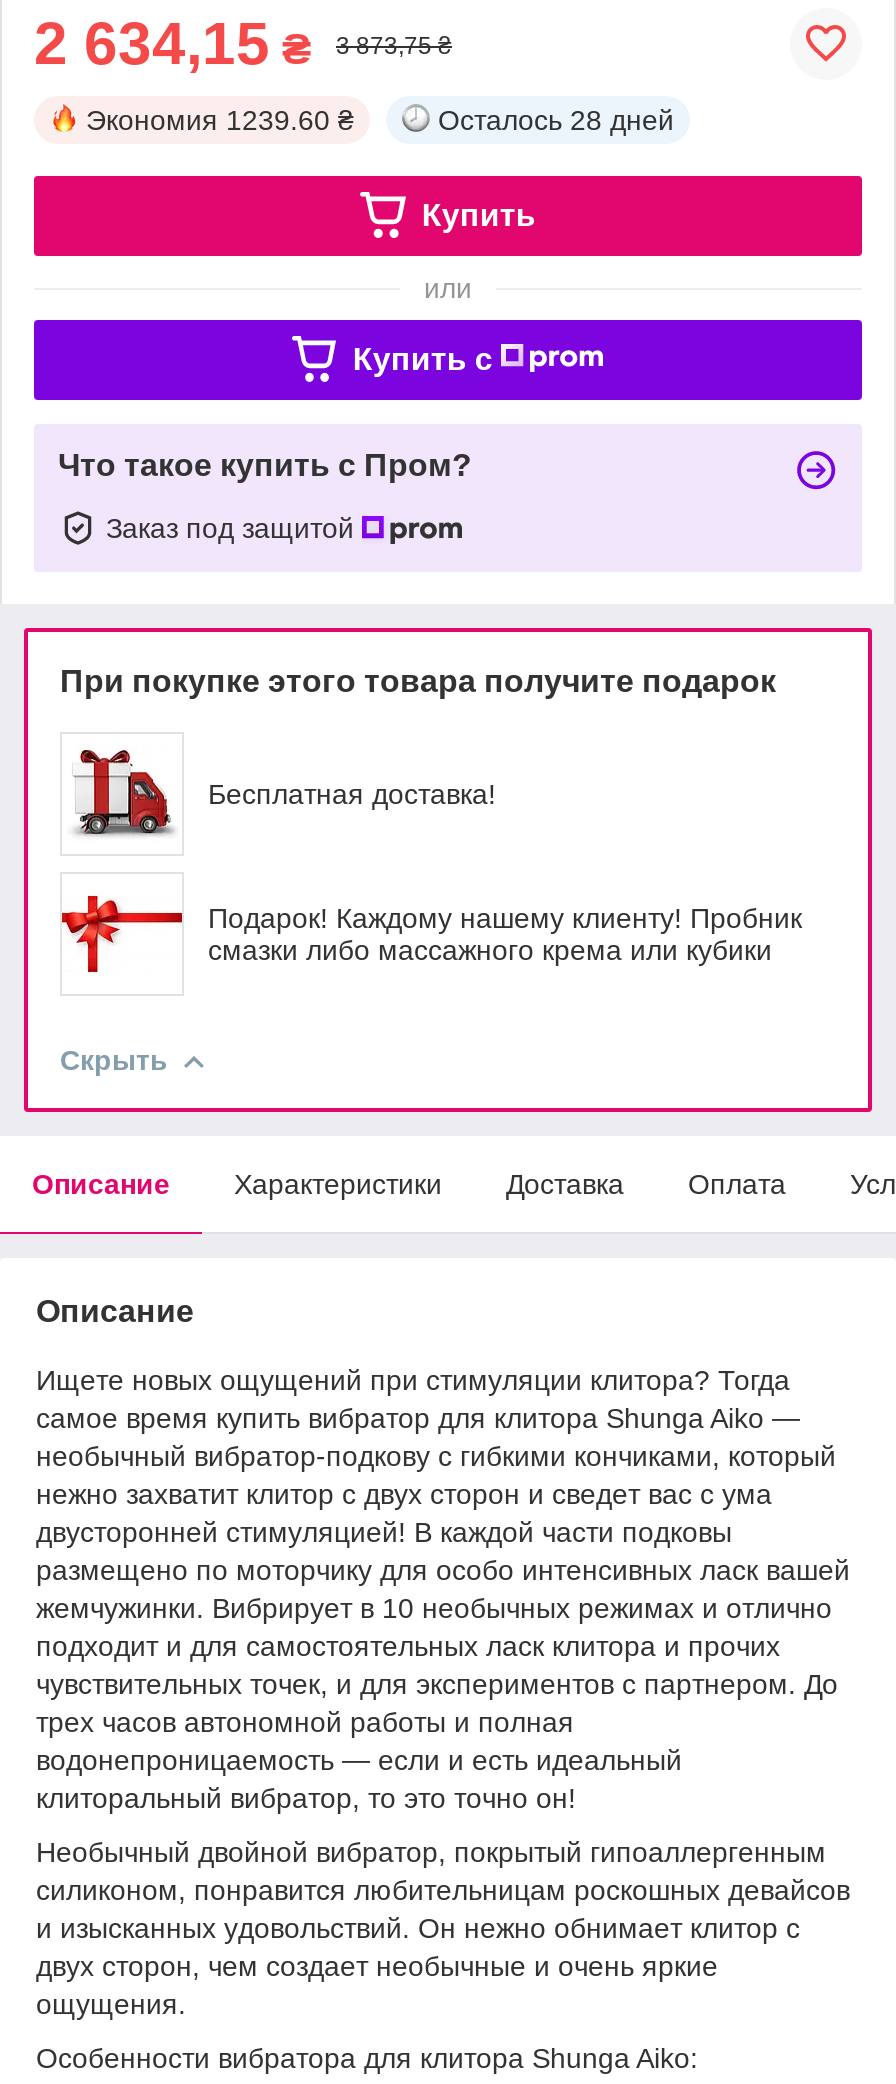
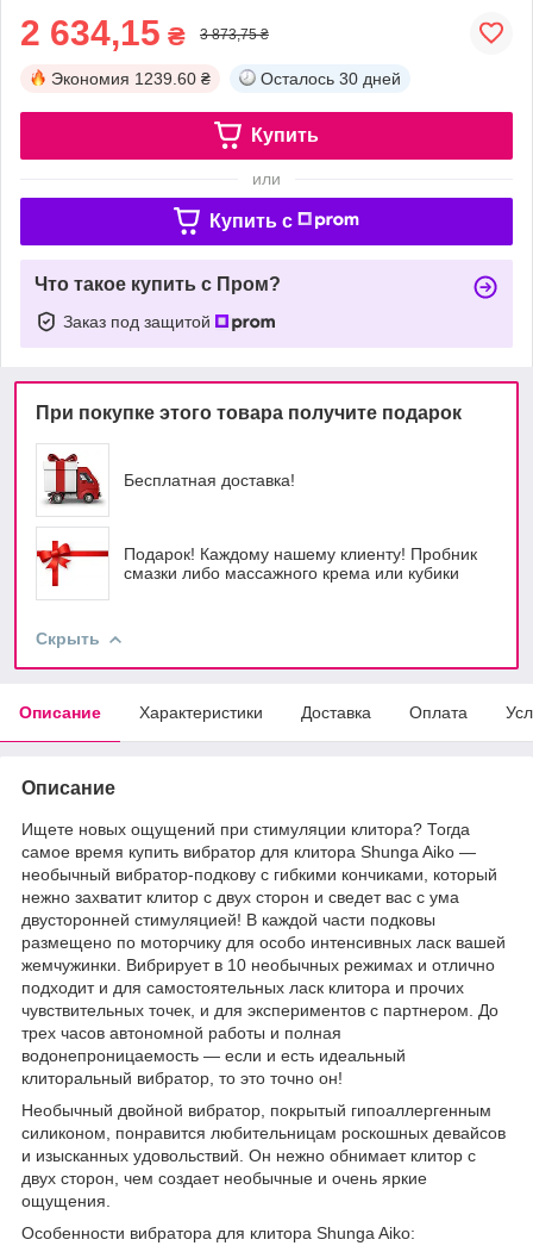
[438,104,674,136] Осталось 28 дней -> [261,69,401,88] Осталось 30 дней

